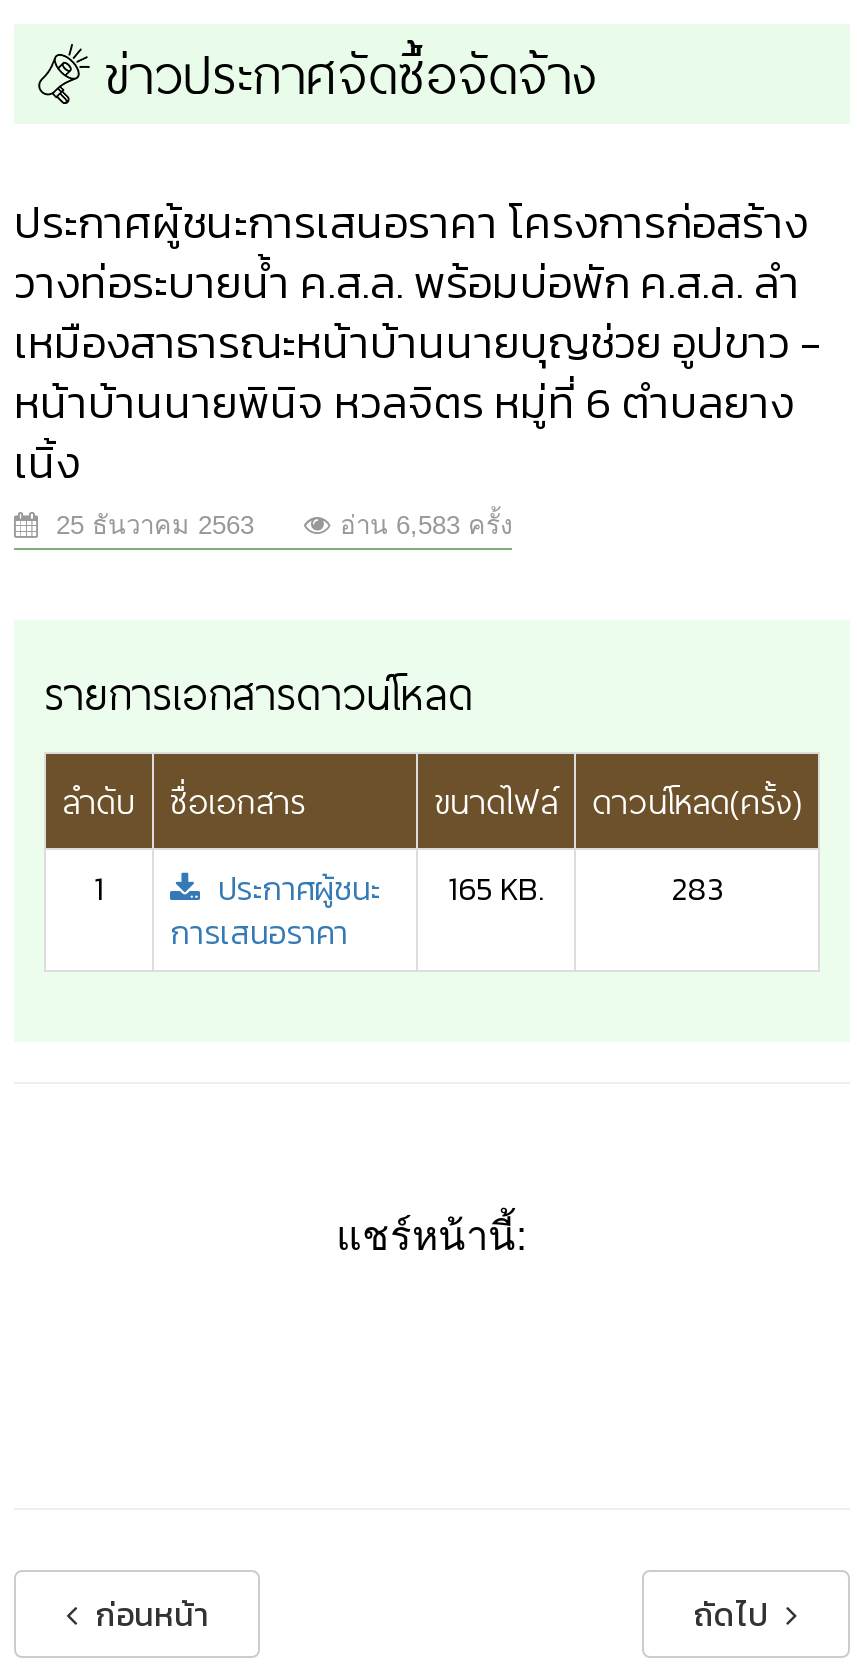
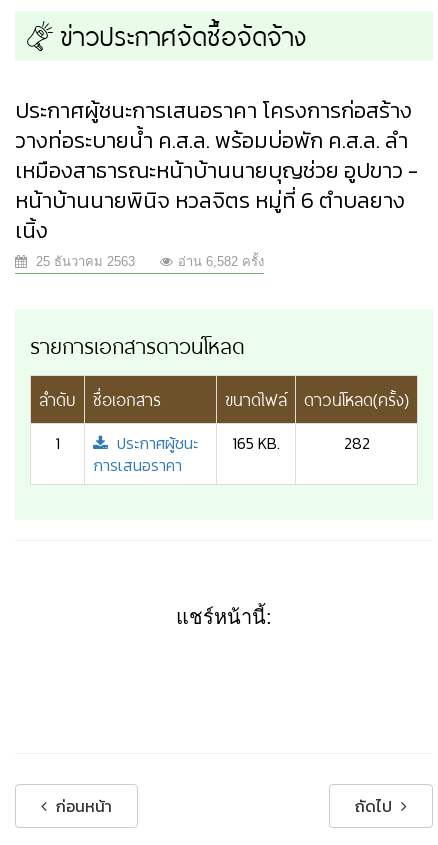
[340,511,512,541] อ่าน 6,583 ครั้ง -> [178,254,264,269] อ่าน 6,582 ครั้ง
[671,865,723,913] 283 -> [343,431,369,455] 282

